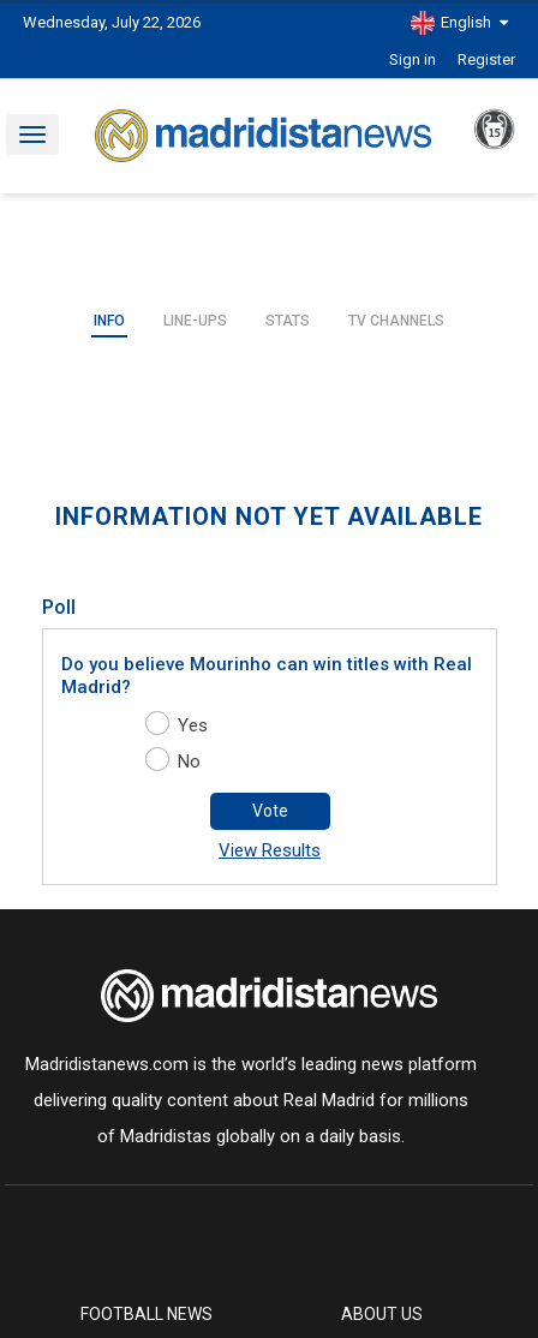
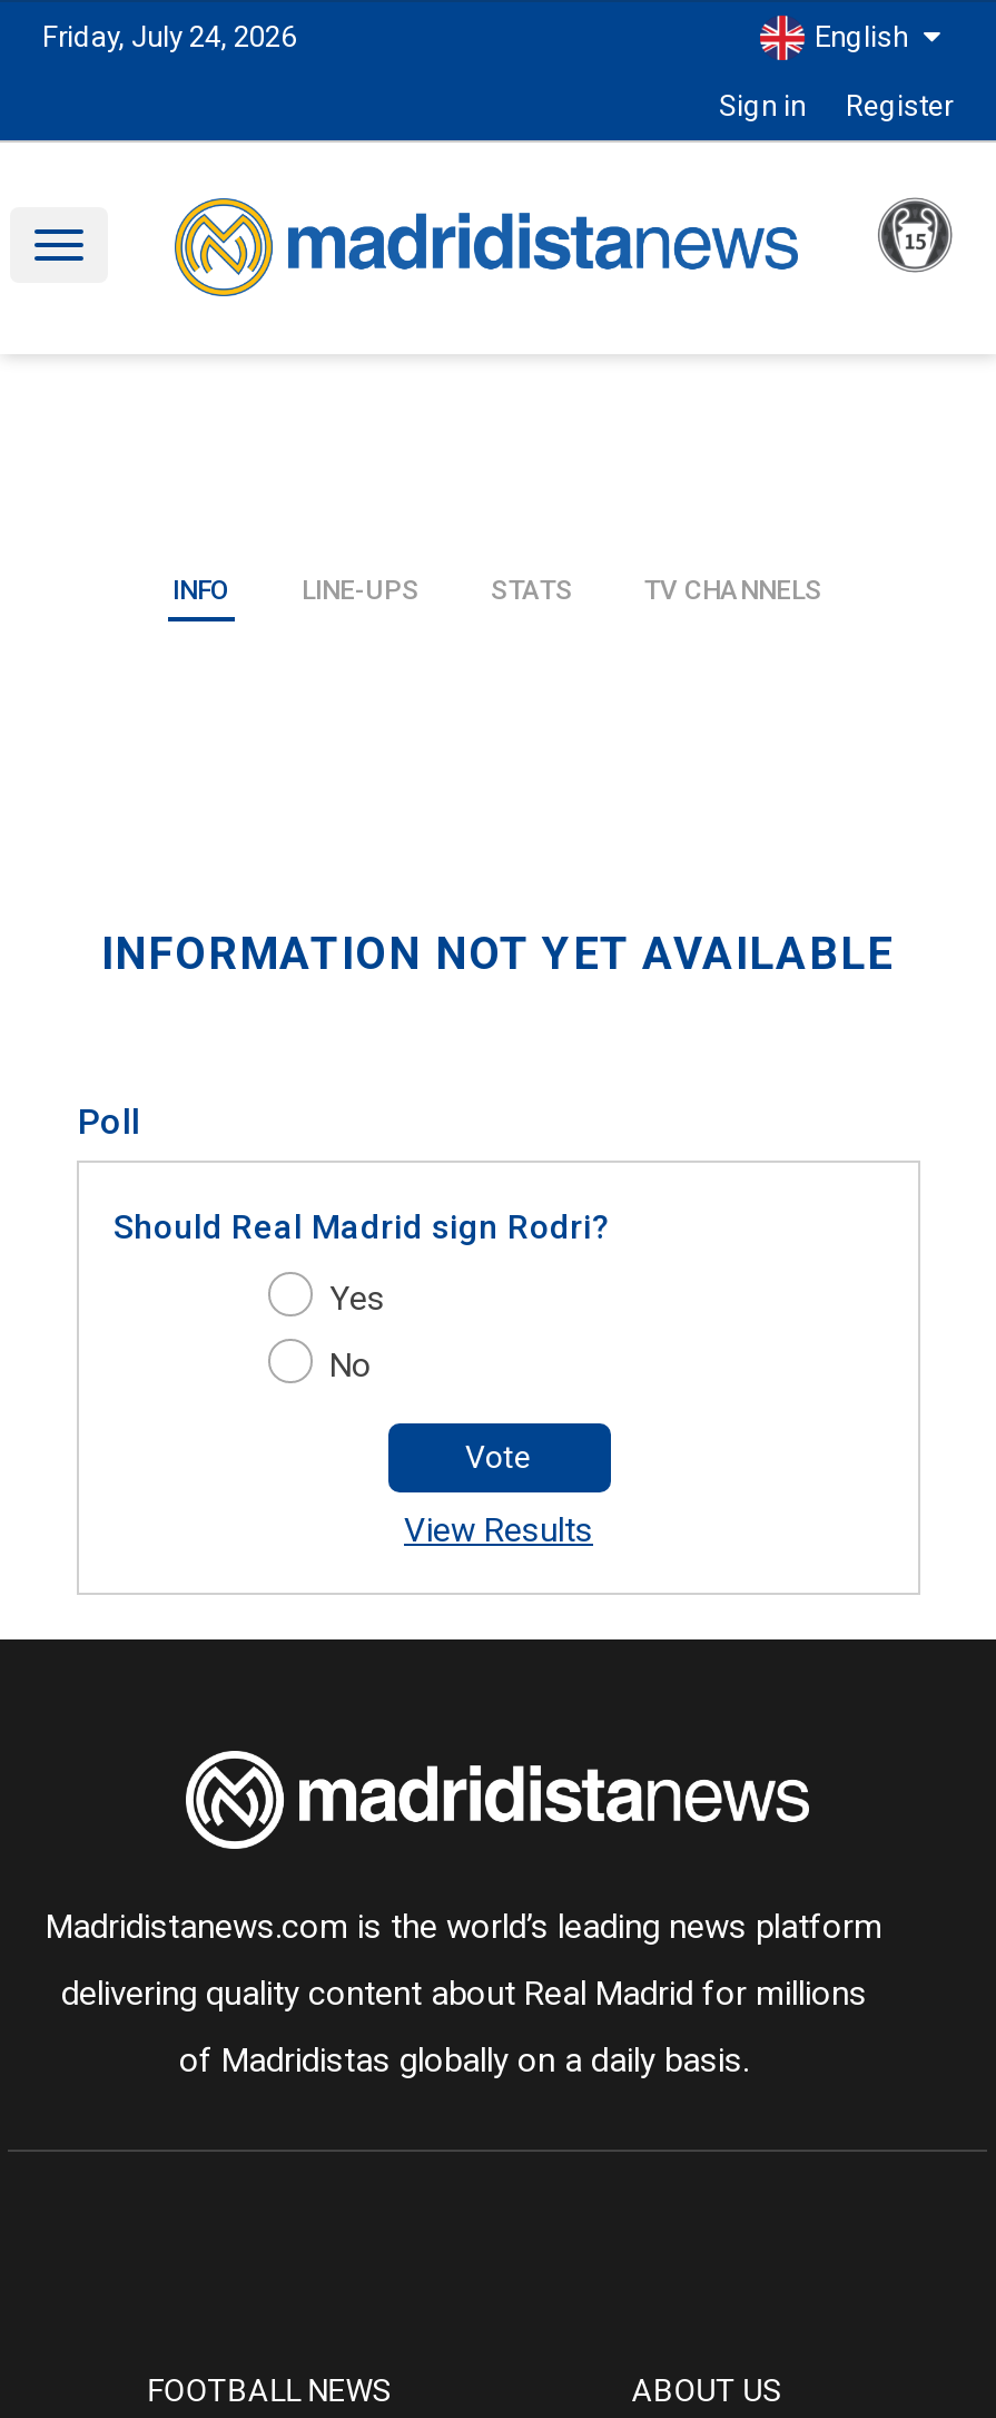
[23,13,201,31] Wednesday, July 22, 2026 -> [42,20,296,53] Friday, July 24, 2026
[62,653,473,698] Do you believe Mourinho can win titles with Real | Madrid? -> [114,1207,610,1247] Should Real Madrid sign Rodri?

